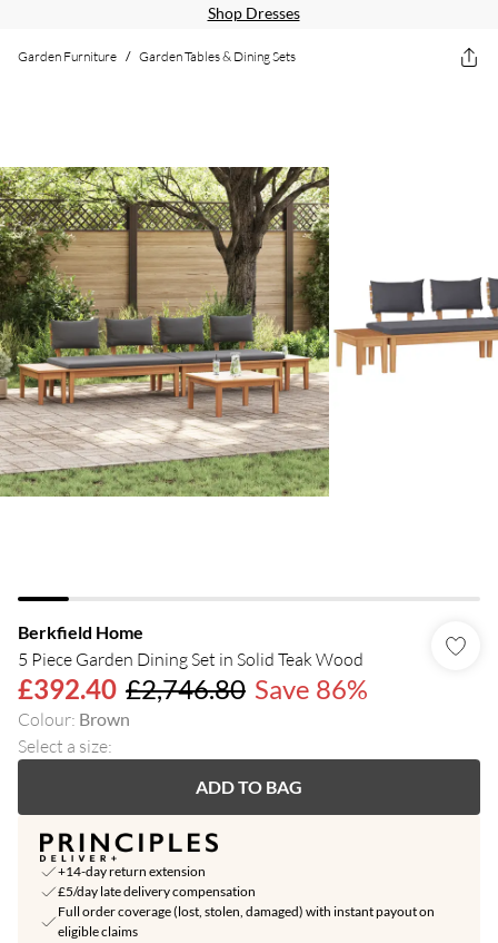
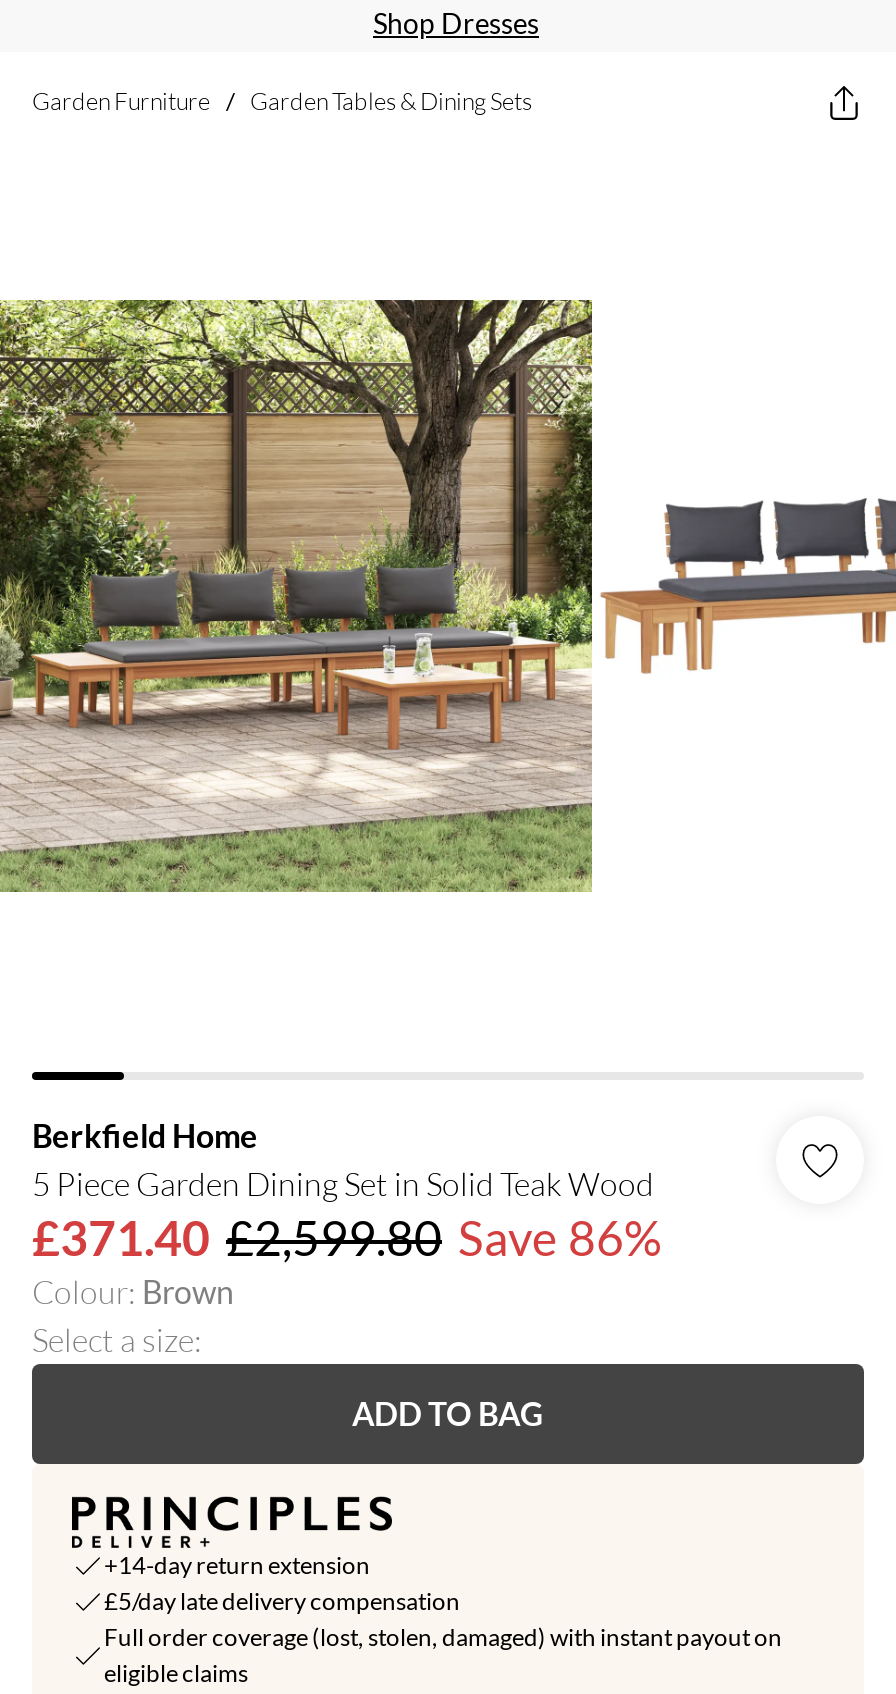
[18,672,368,705] £392.40 £2,746.80 Save 86% -> [32,1208,662,1266] £371.40 £2,599.80 Save 86%

